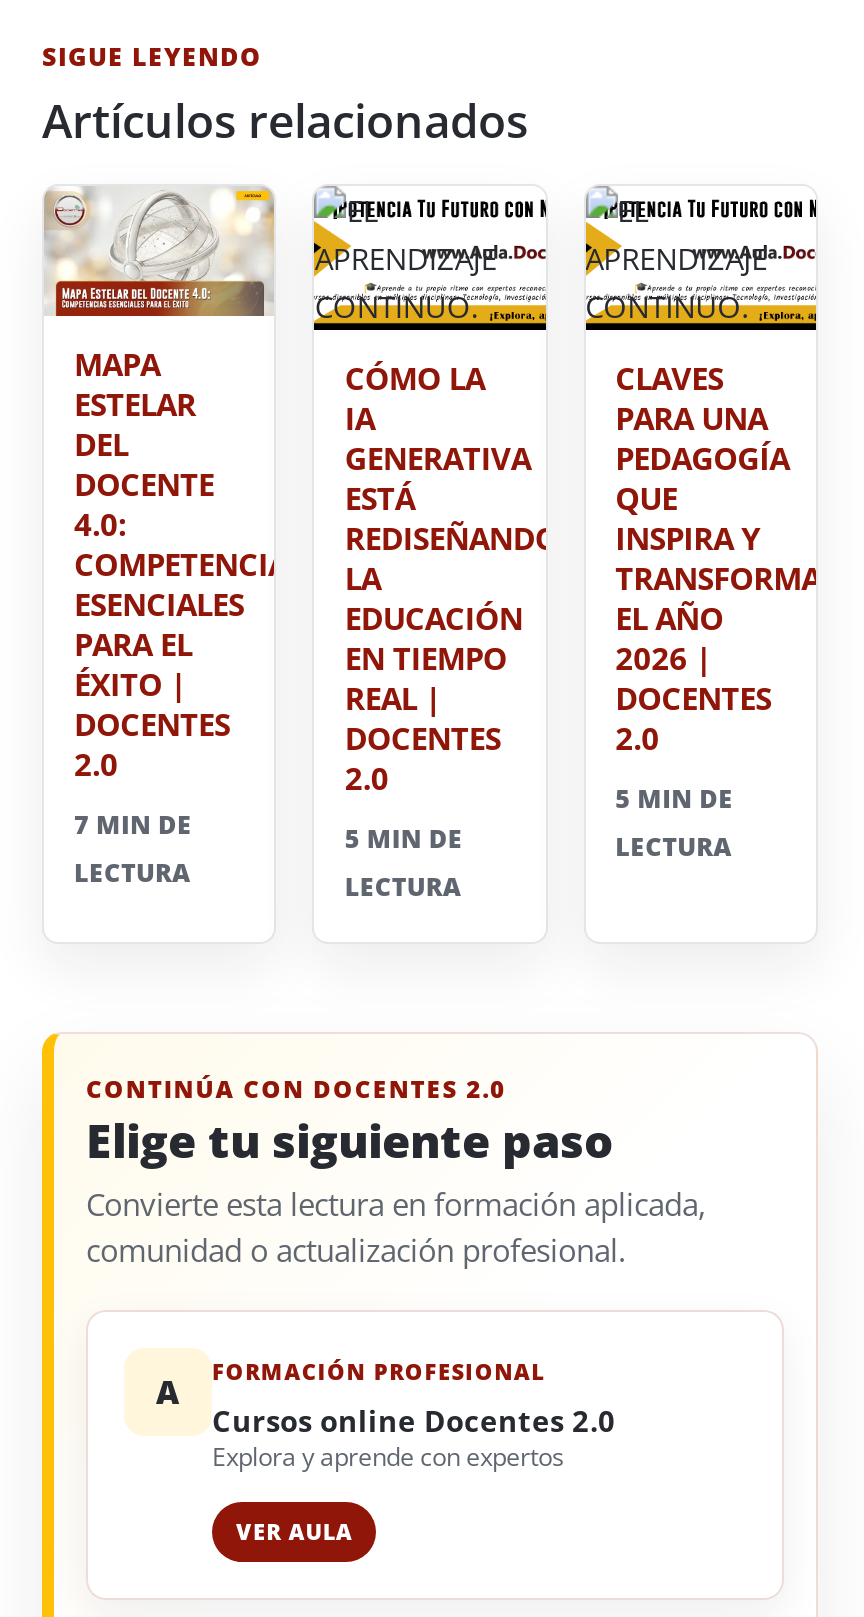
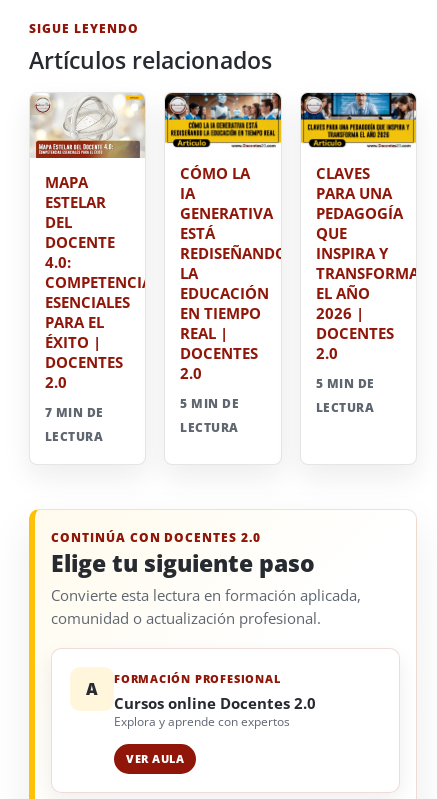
[312,186,548,332] [image] -> [164,92,282,149] [image]
[584,186,818,332] [image] -> [300,92,417,149] [image]

